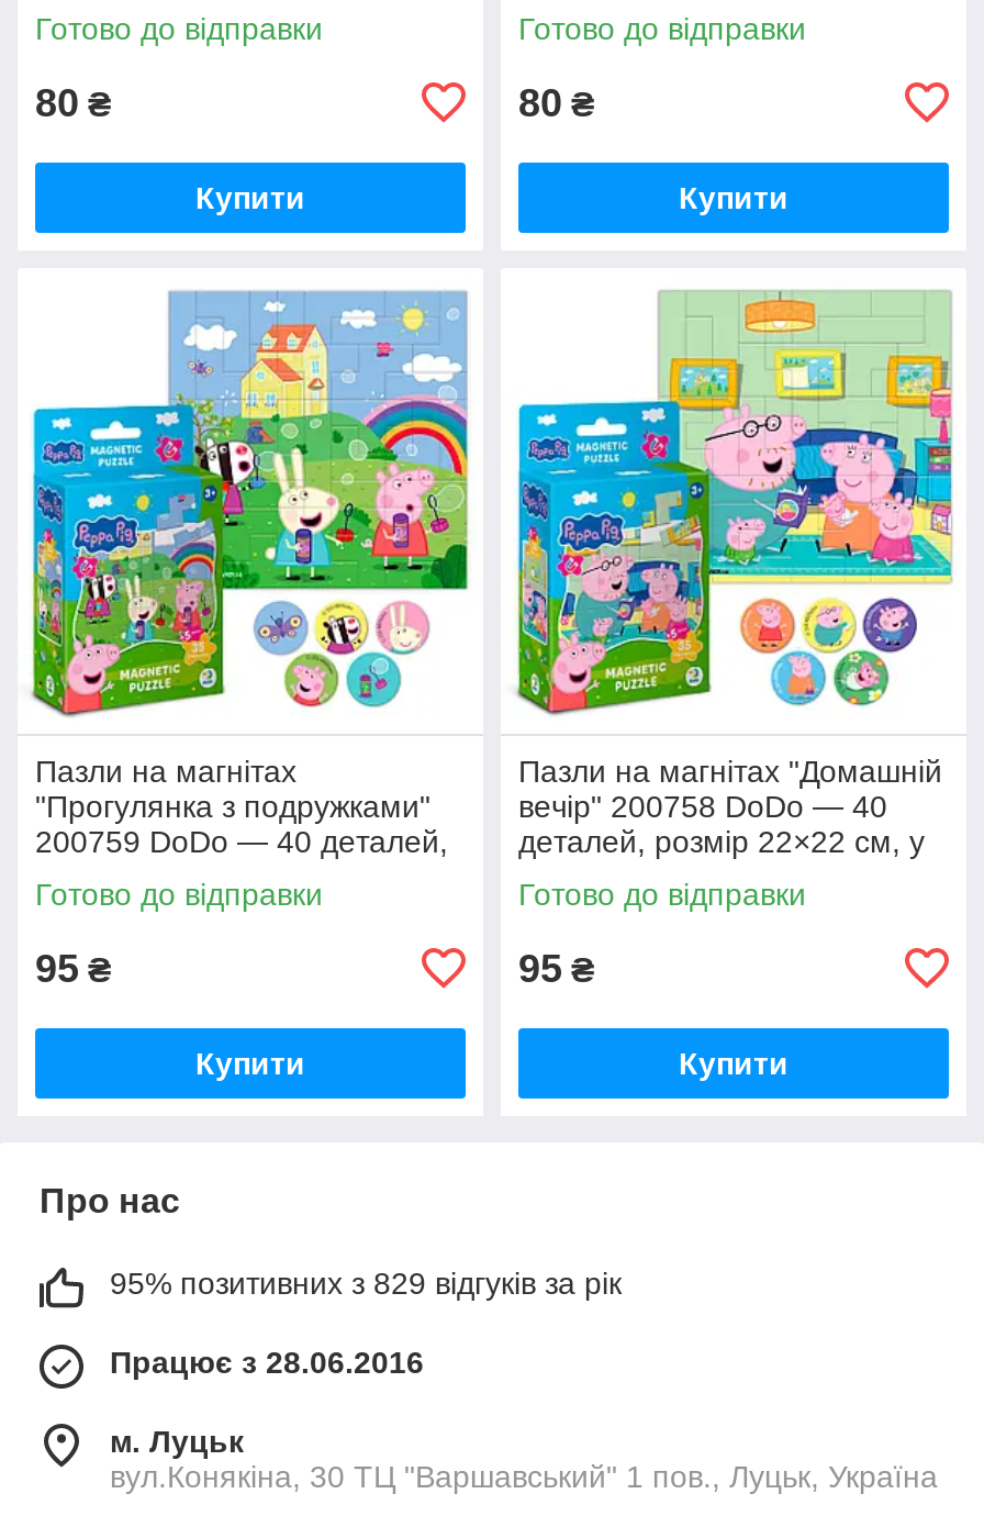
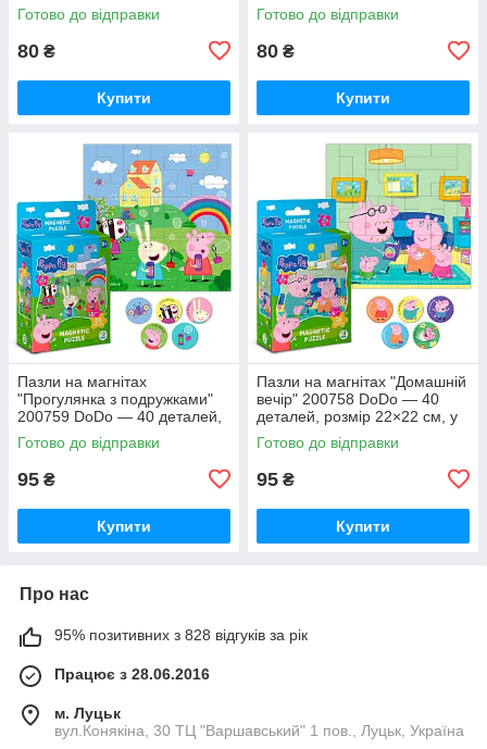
[110,1265,622,1300] 95% позитивних з 829 відгуків за рік -> [54,626,308,643] 95% позитивних з 828 відгуків за рік

